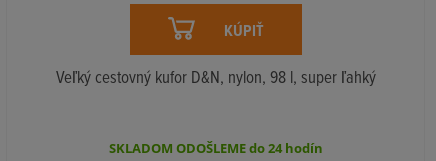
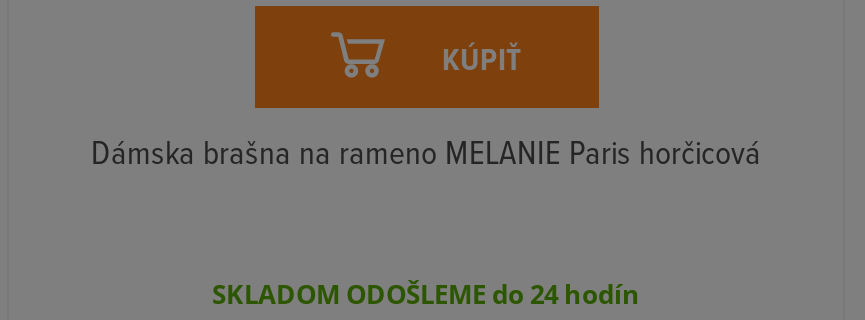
[55,68,375,90] Veľký cestovný kufor D&N, nylon, 98 l, super ľahký -> [91,134,761,178] Dámska brašna na rameno MELANIE Paris horčicová

